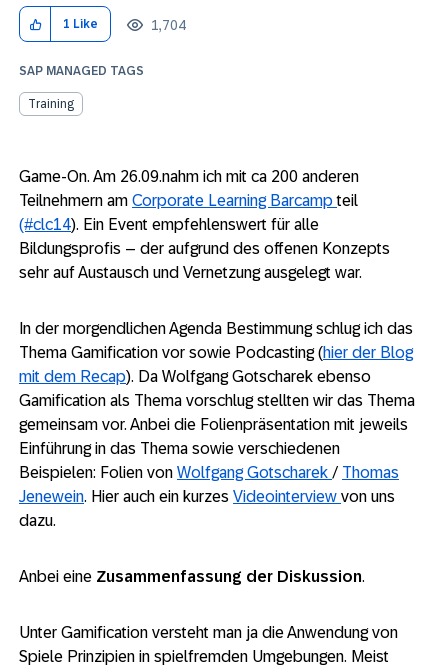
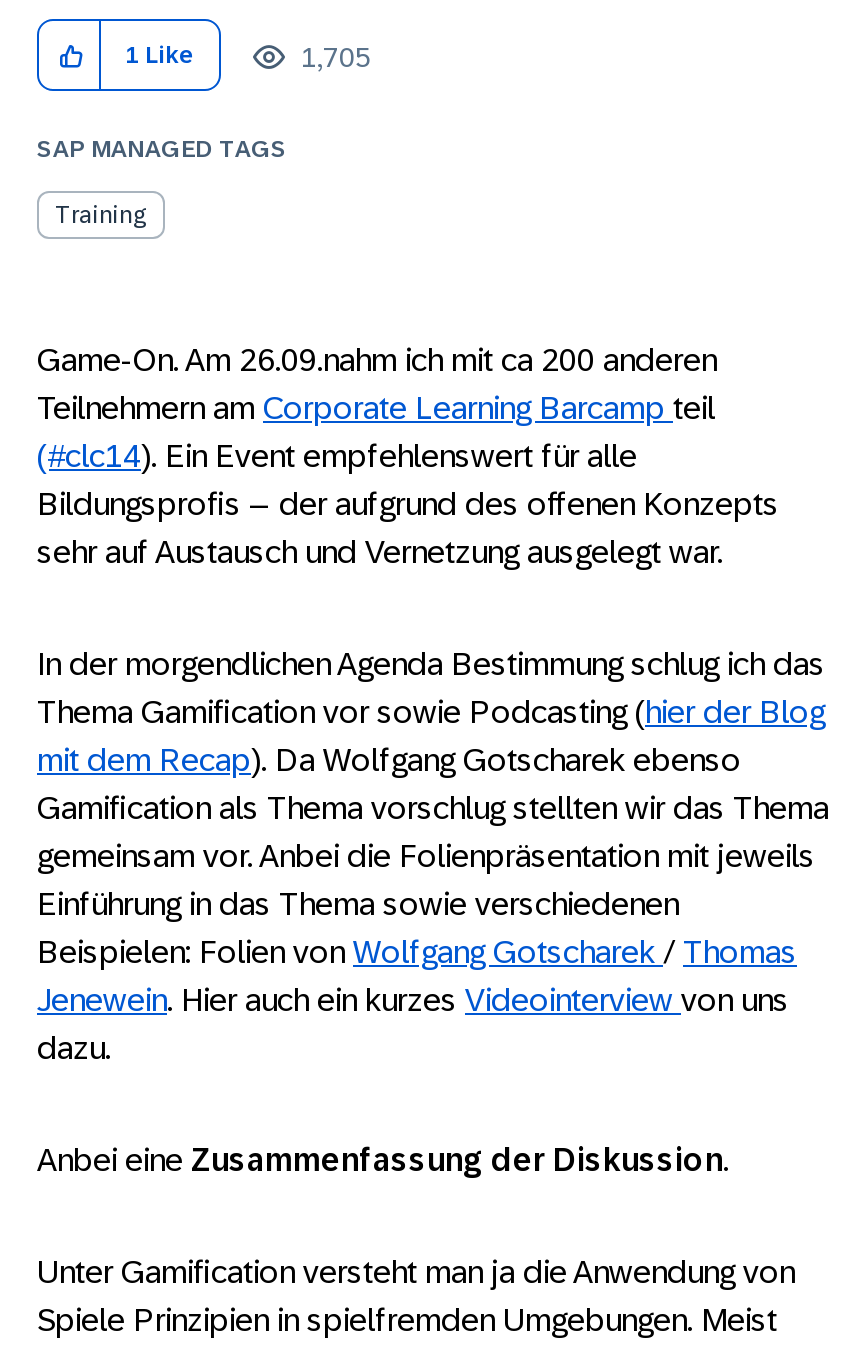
[151,17,186,33] 1,704 -> [301,41,371,73] 1,705

